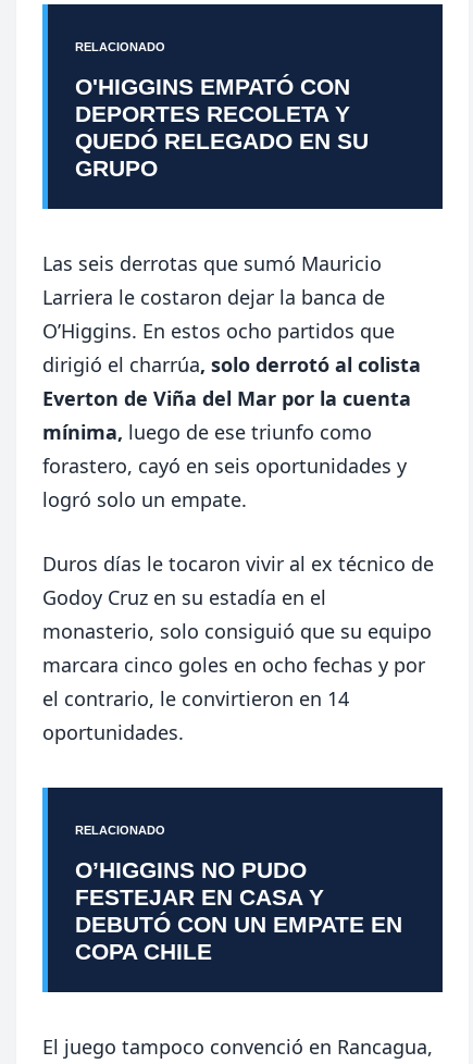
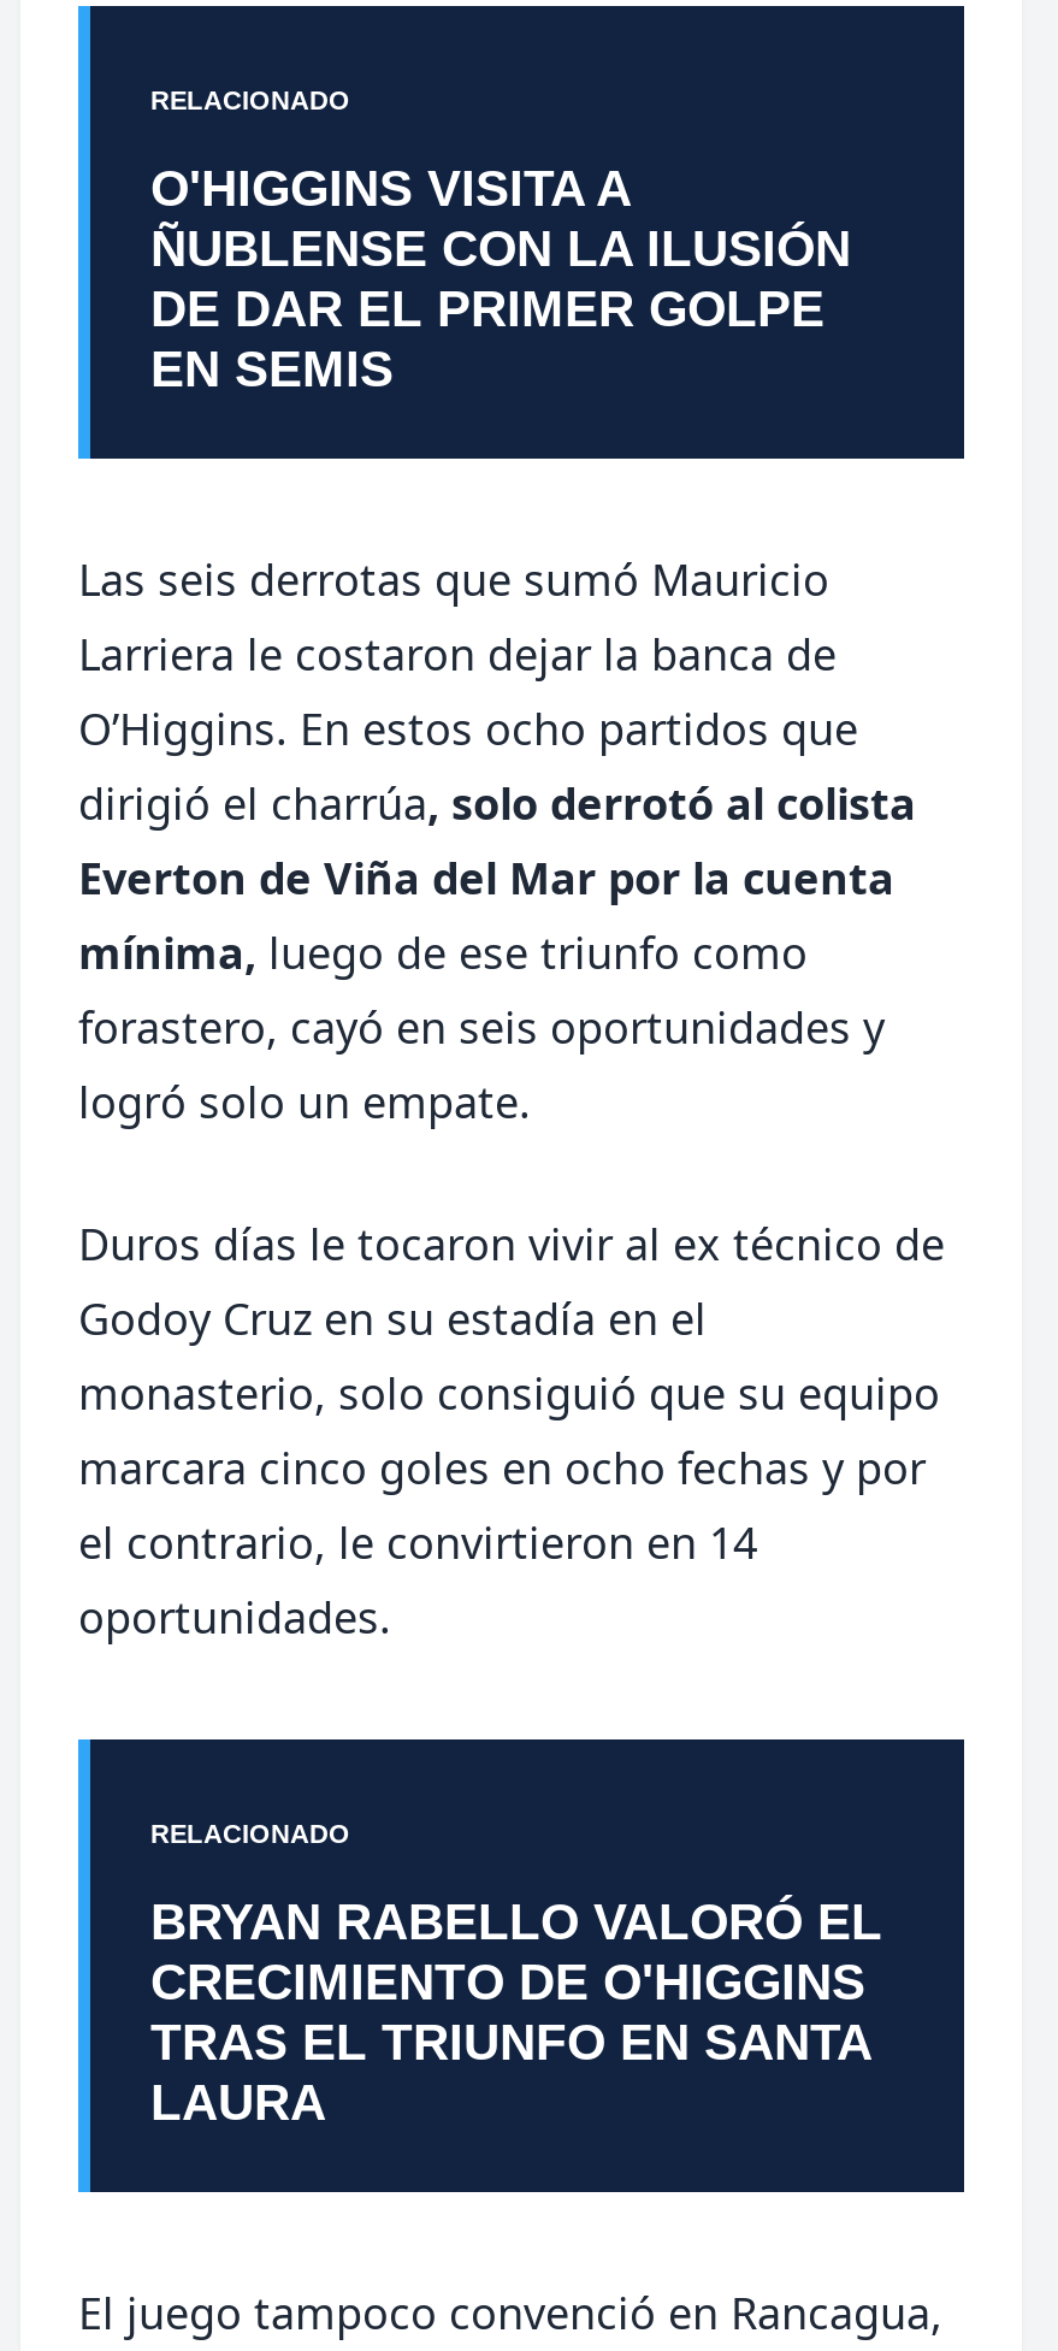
[75,74,369,181] O'HIGGINS EMPATÓ CON | DEPORTES RECOLETA Y | QUEDÓ RELEGADO EN SU | GRUPO -> [150,161,851,397] O'HIGGINS VISITA A | ÑUBLENSE CON LA ILUSIÓN | DE DAR EL PRIMER GOLPE | EN SEMIS
[75,858,402,964] O’HIGGINS NO PUDO | FESTEJAR EN CASA Y | DEBUTÓ CON UN EMPATE EN | COPA CHILE -> [150,1894,882,2130] BRYAN RABELLO VALORÓ EL | CRECIMIENTO DE O'HIGGINS | TRAS EL TRIUNFO EN SANTA | LAURA

